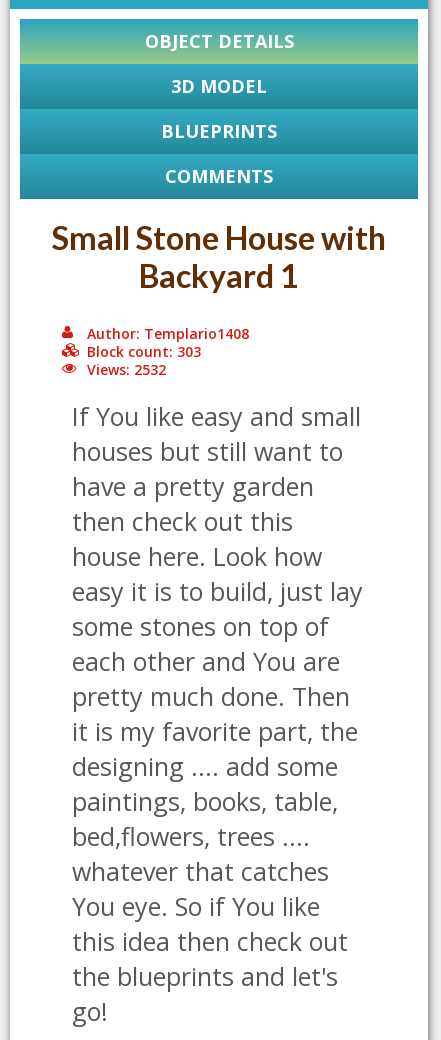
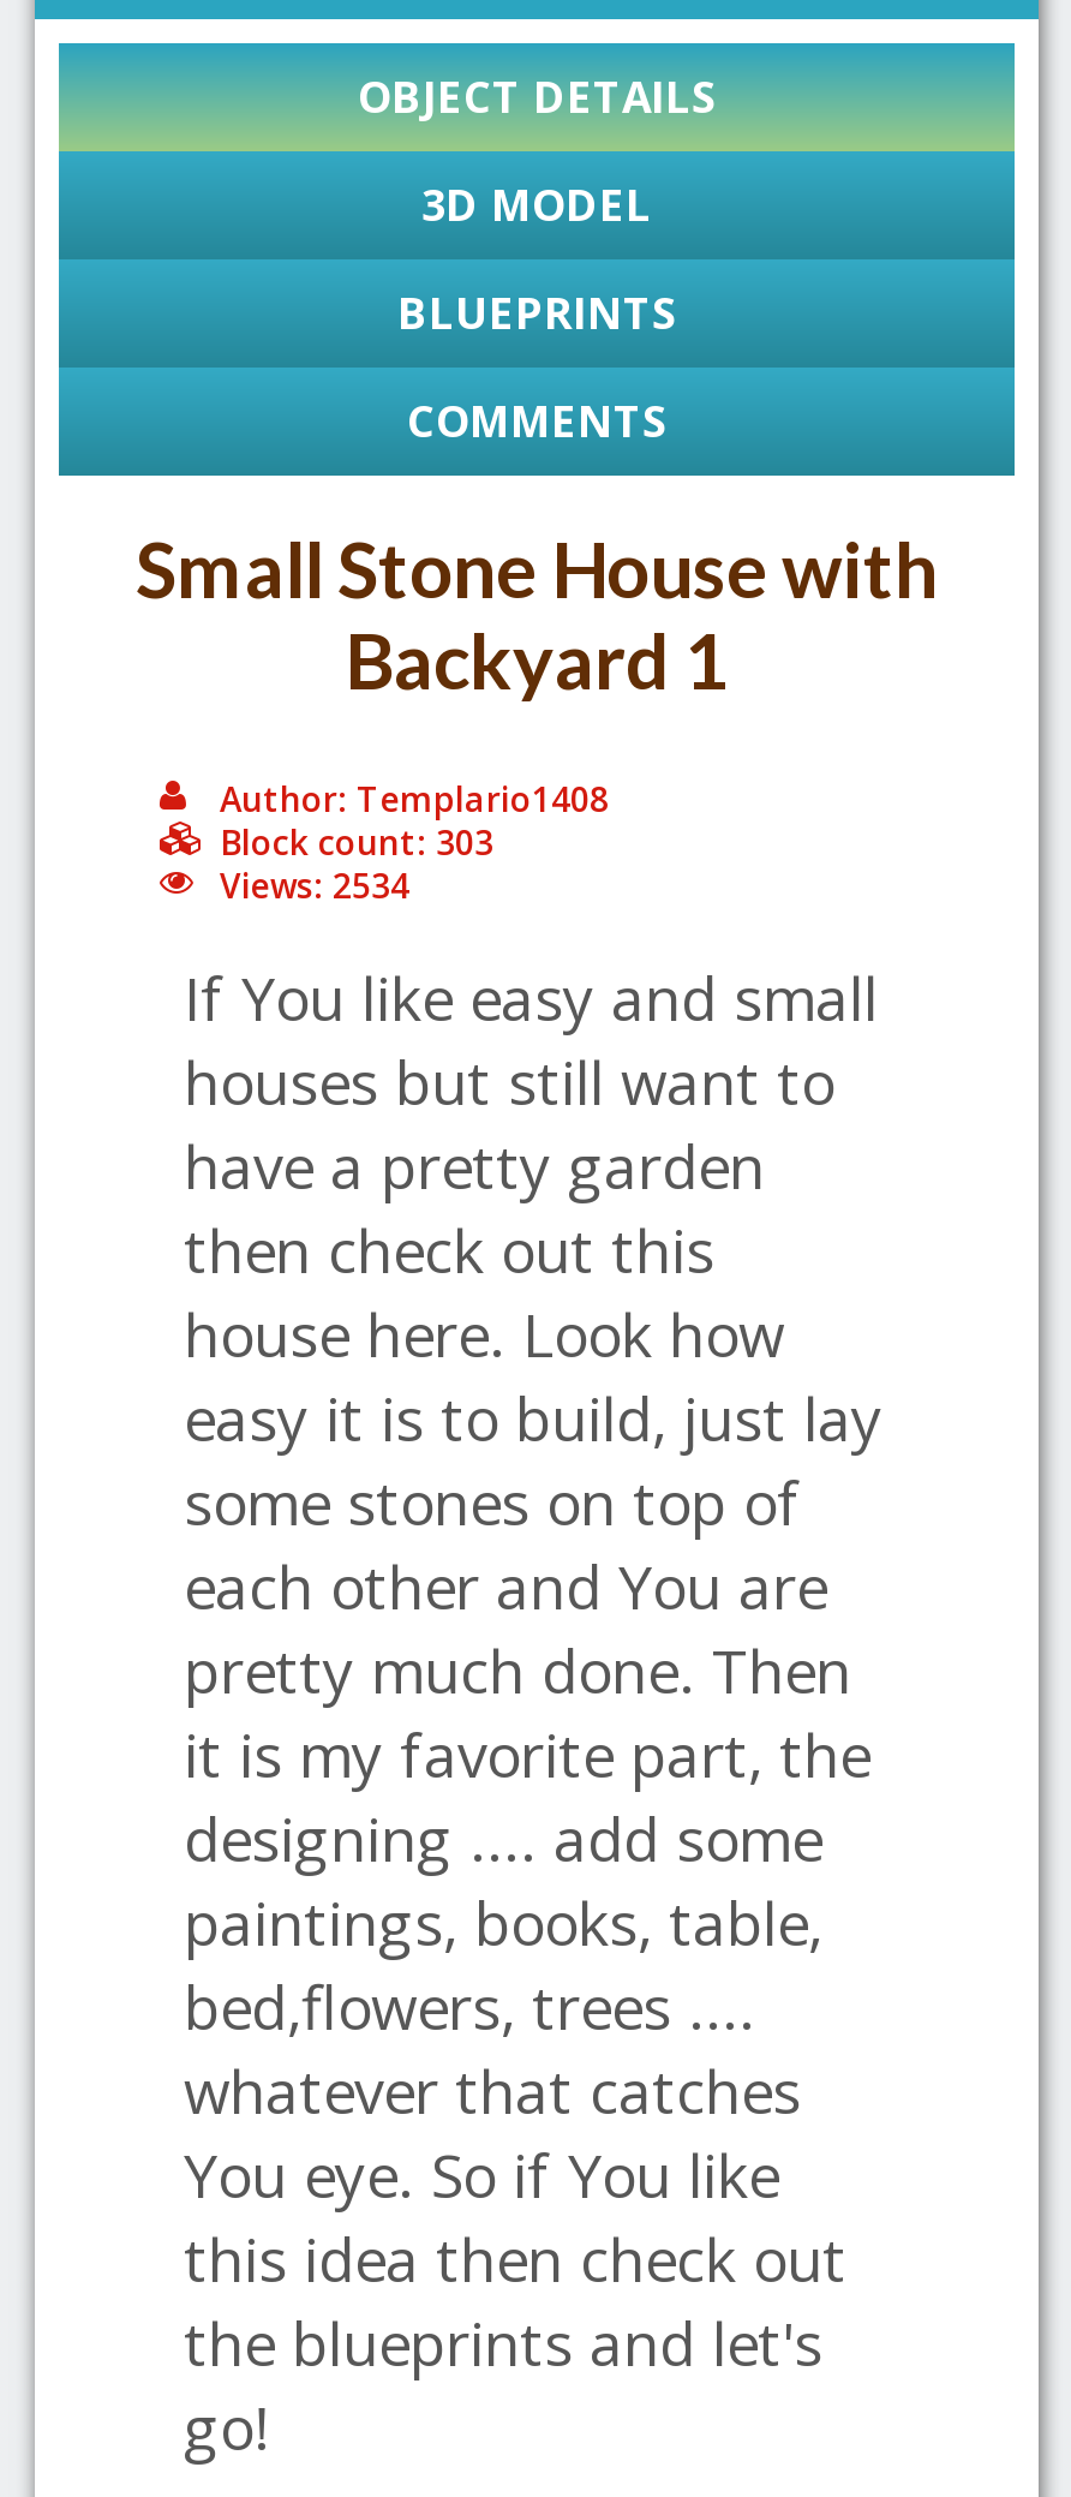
[87,360,166,379] Views: 2532 -> [220,862,409,908] Views: 2534

